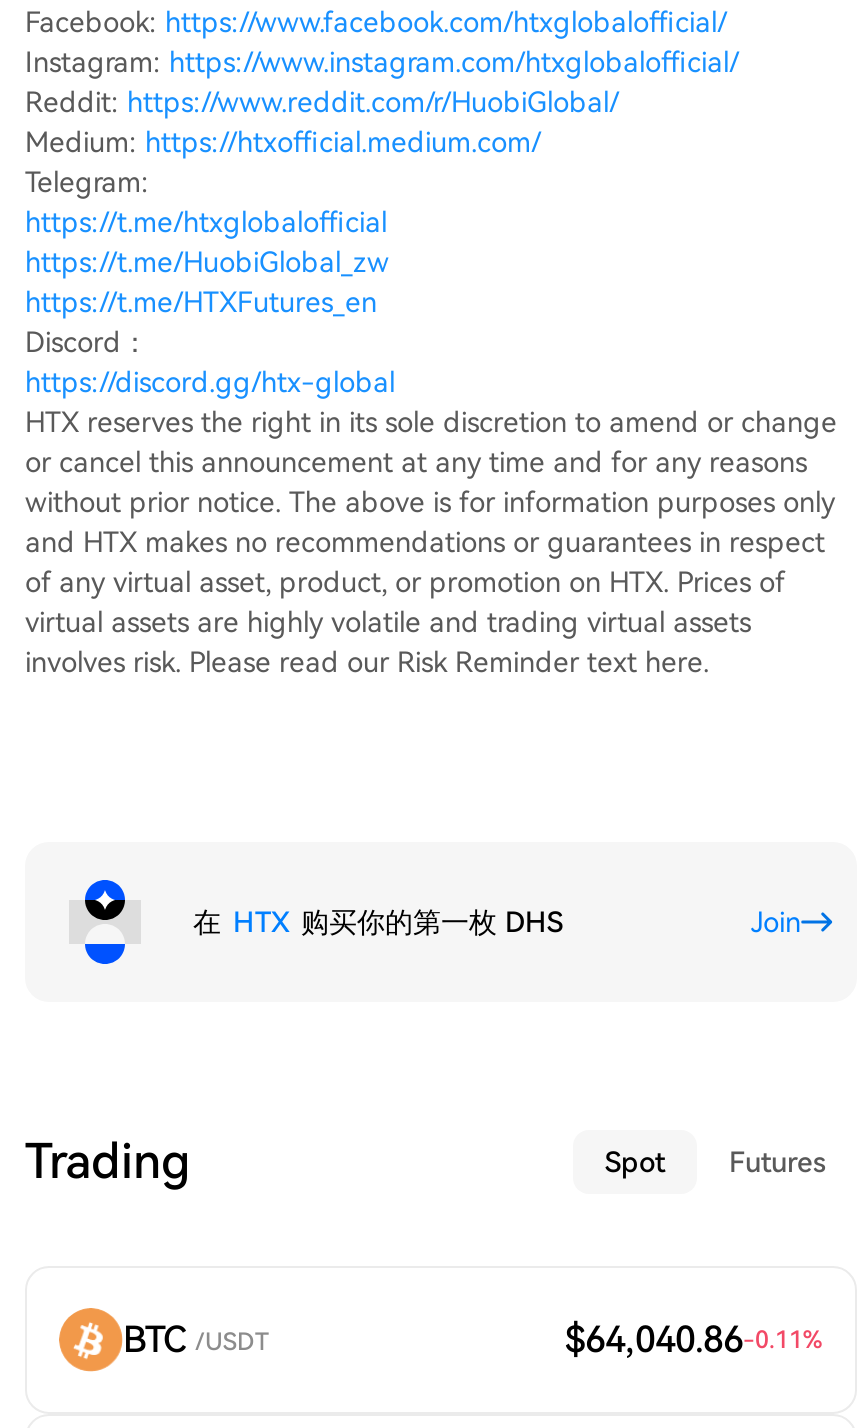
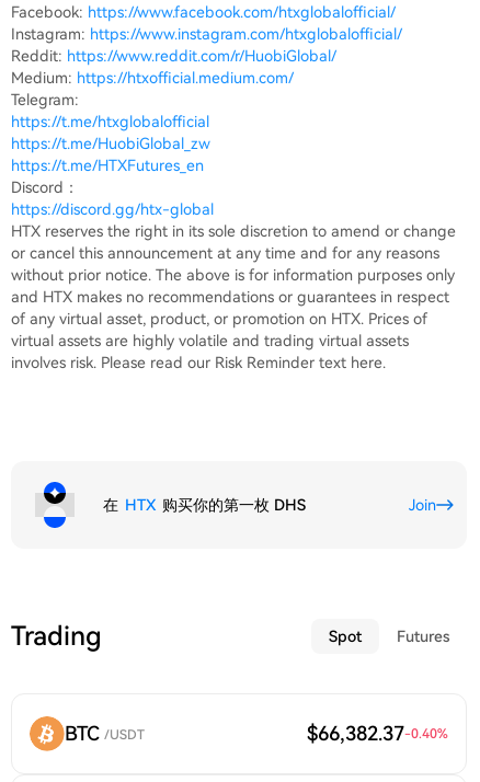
[565,1318,823,1360] $64,040.86-0.11% -> [307,722,448,745] $66,382.37-0.40%

